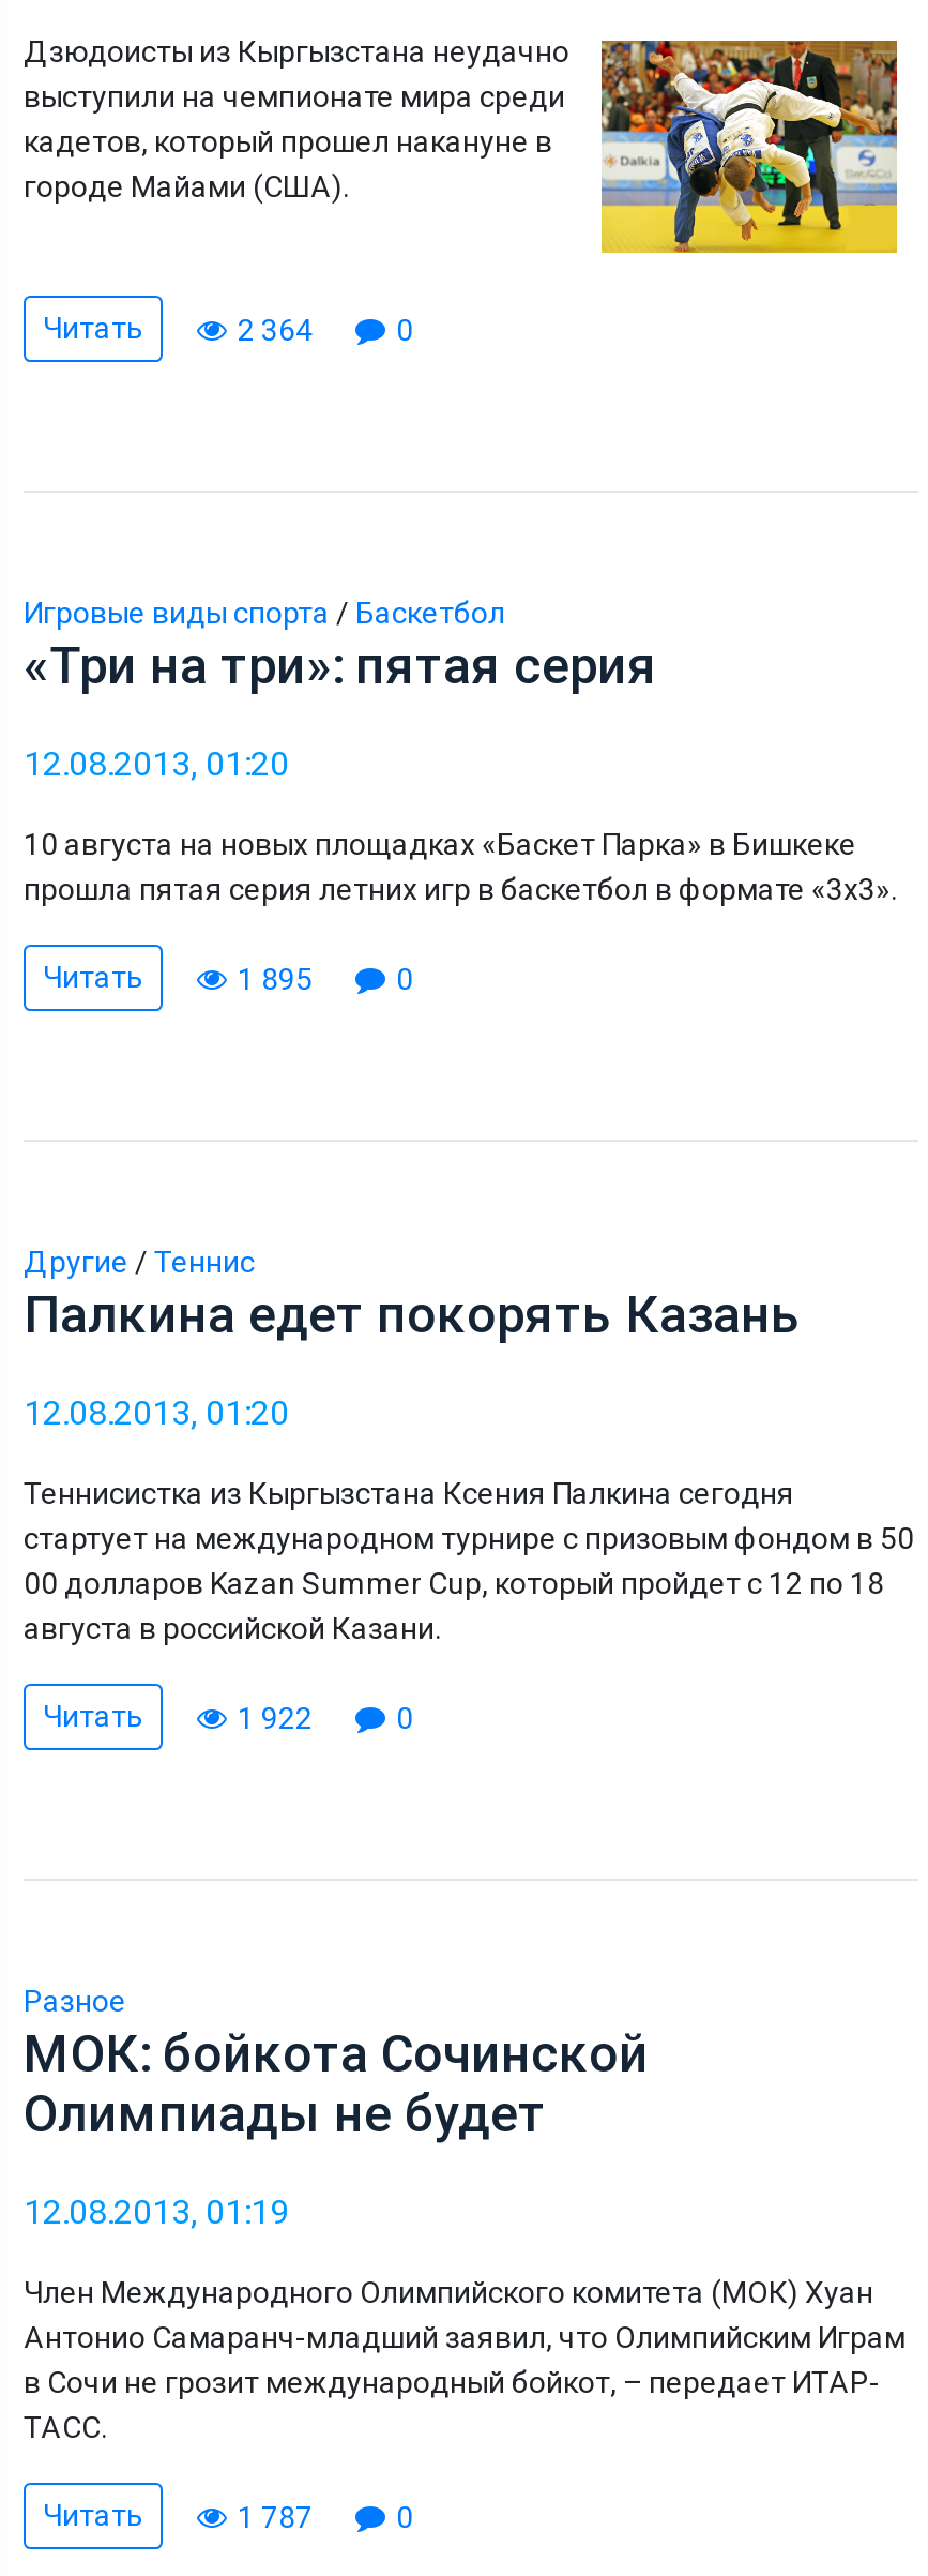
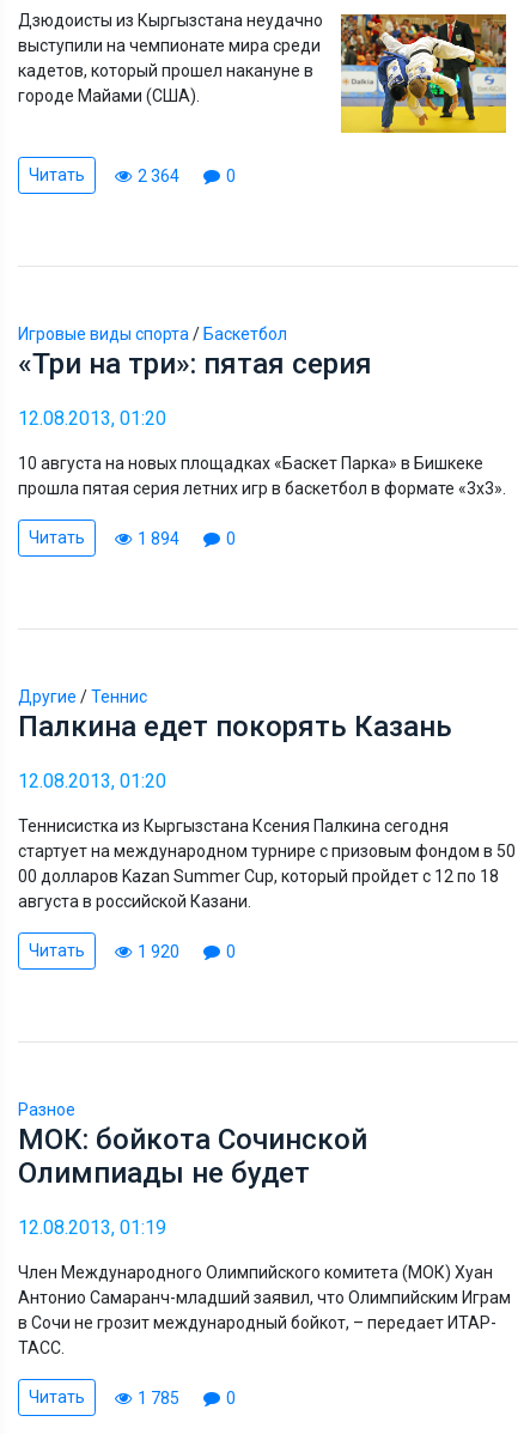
[238,961,313,996] 1 895 -> [138,529,179,548] 1 894
[238,1700,313,1735] 1 922 -> [138,942,179,961] 1 920
[238,2500,313,2534] 1 787 -> [138,1388,179,1407] 1 785

